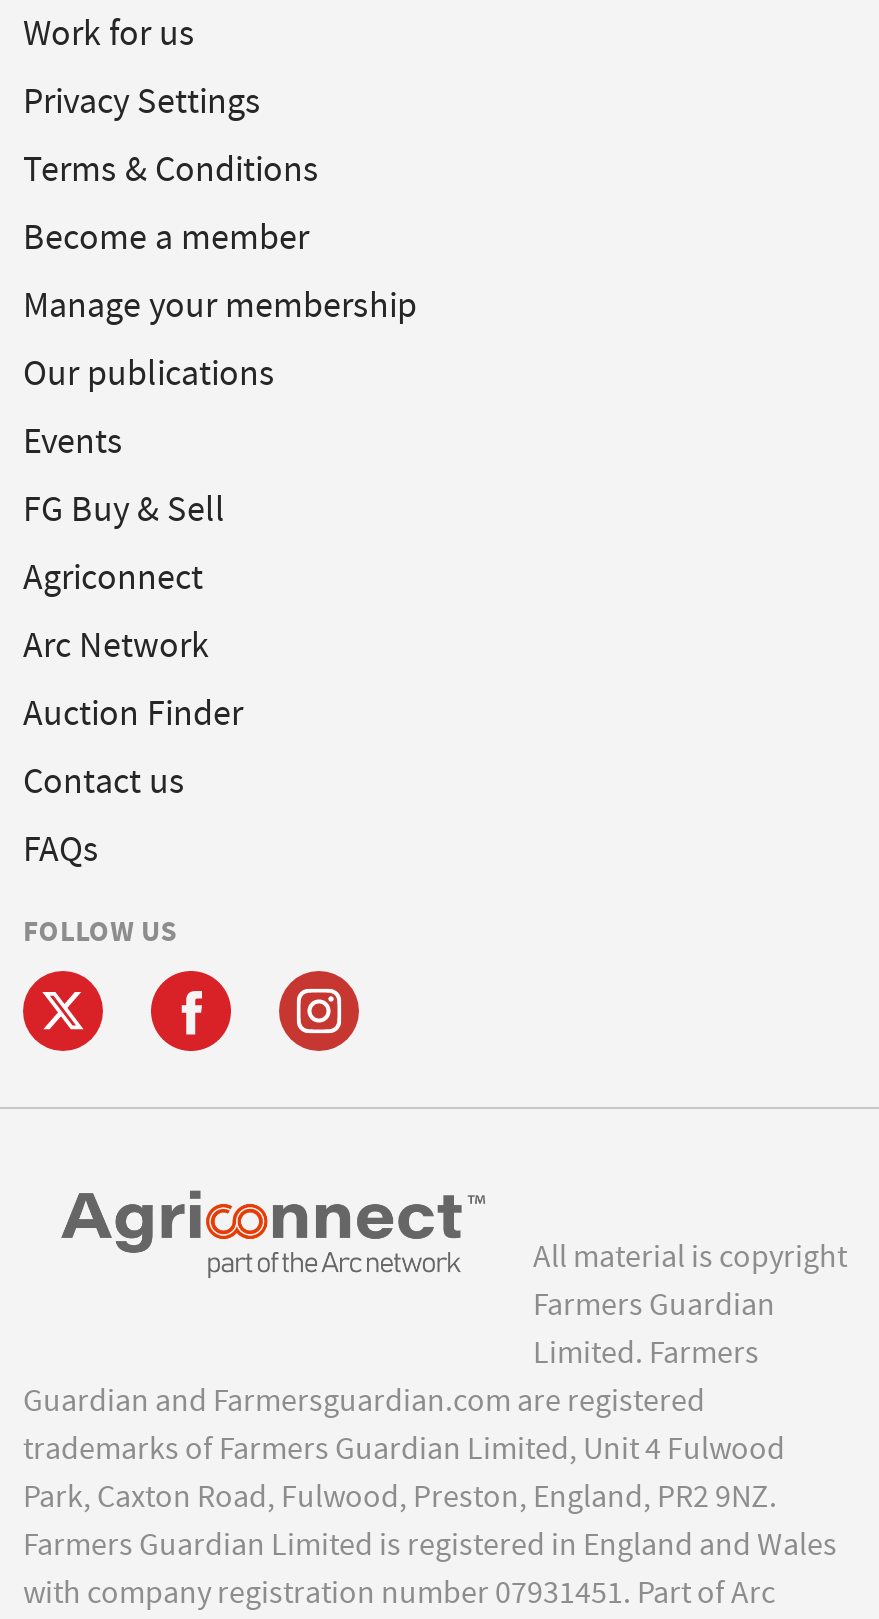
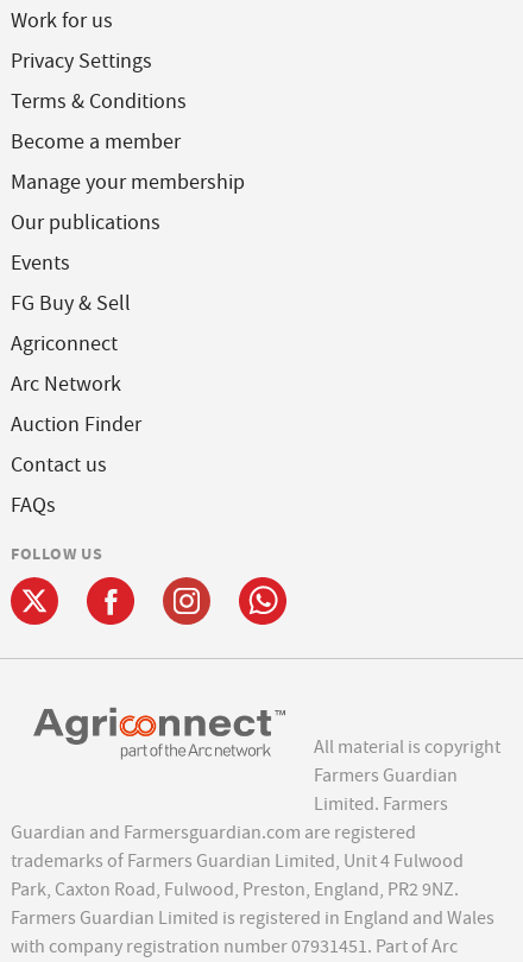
none -> [238,576,288,626] [image]

